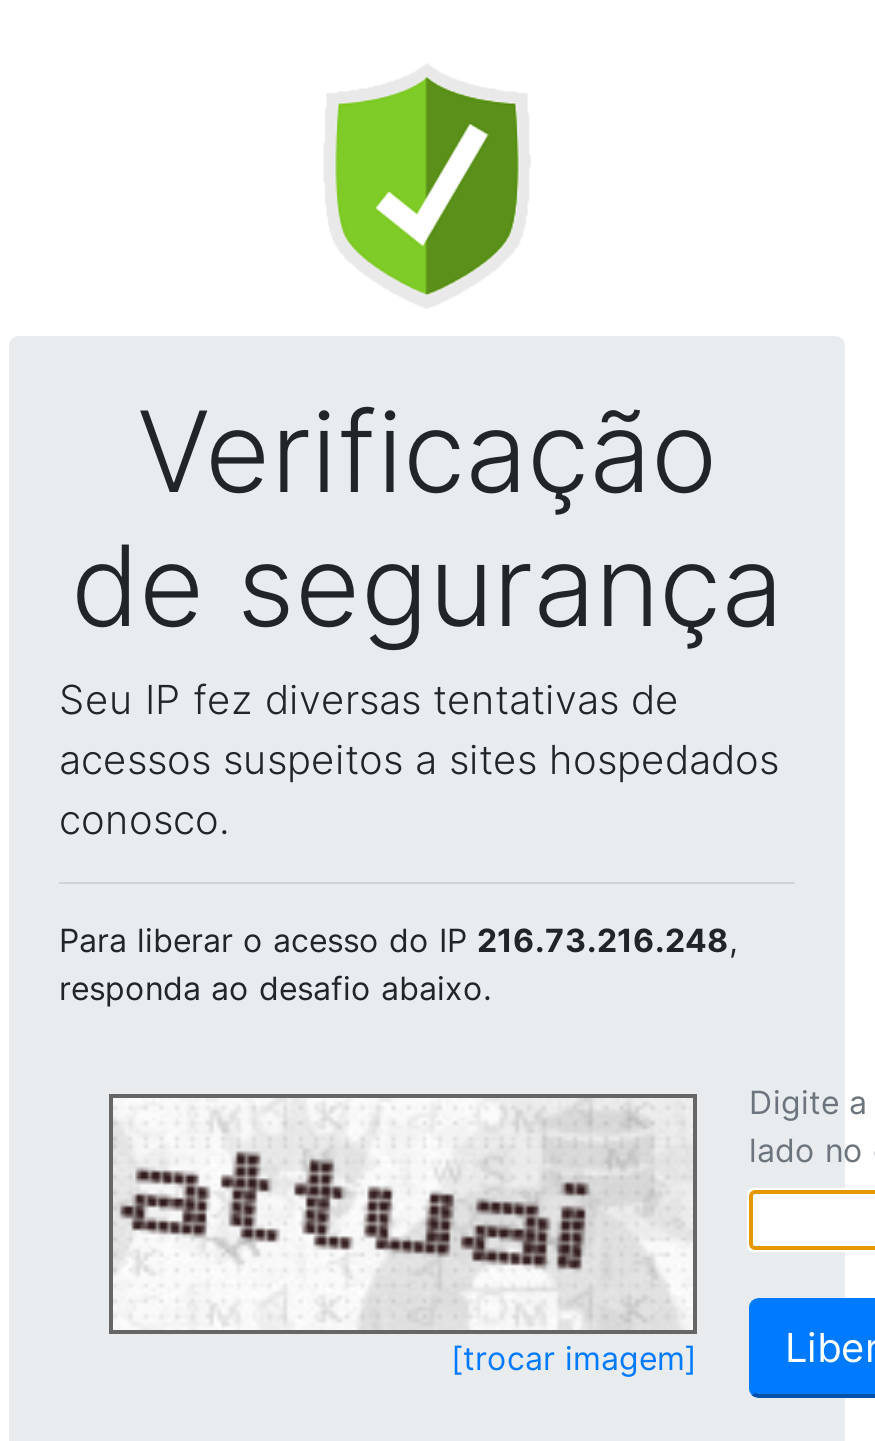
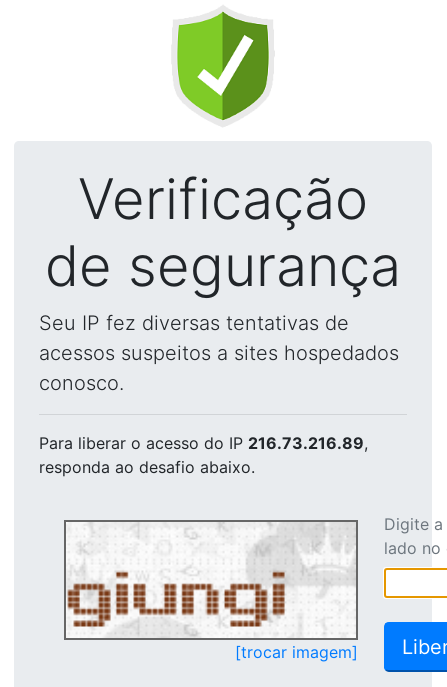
[59,920,737,960] Para liberar o acesso do IP 216.73.216.248, -> [39,433,368,453] Para liberar o acesso do IP 216.73.216.89,
[115,1120,669,1324] [image] -> [67,543,337,636] [image]

